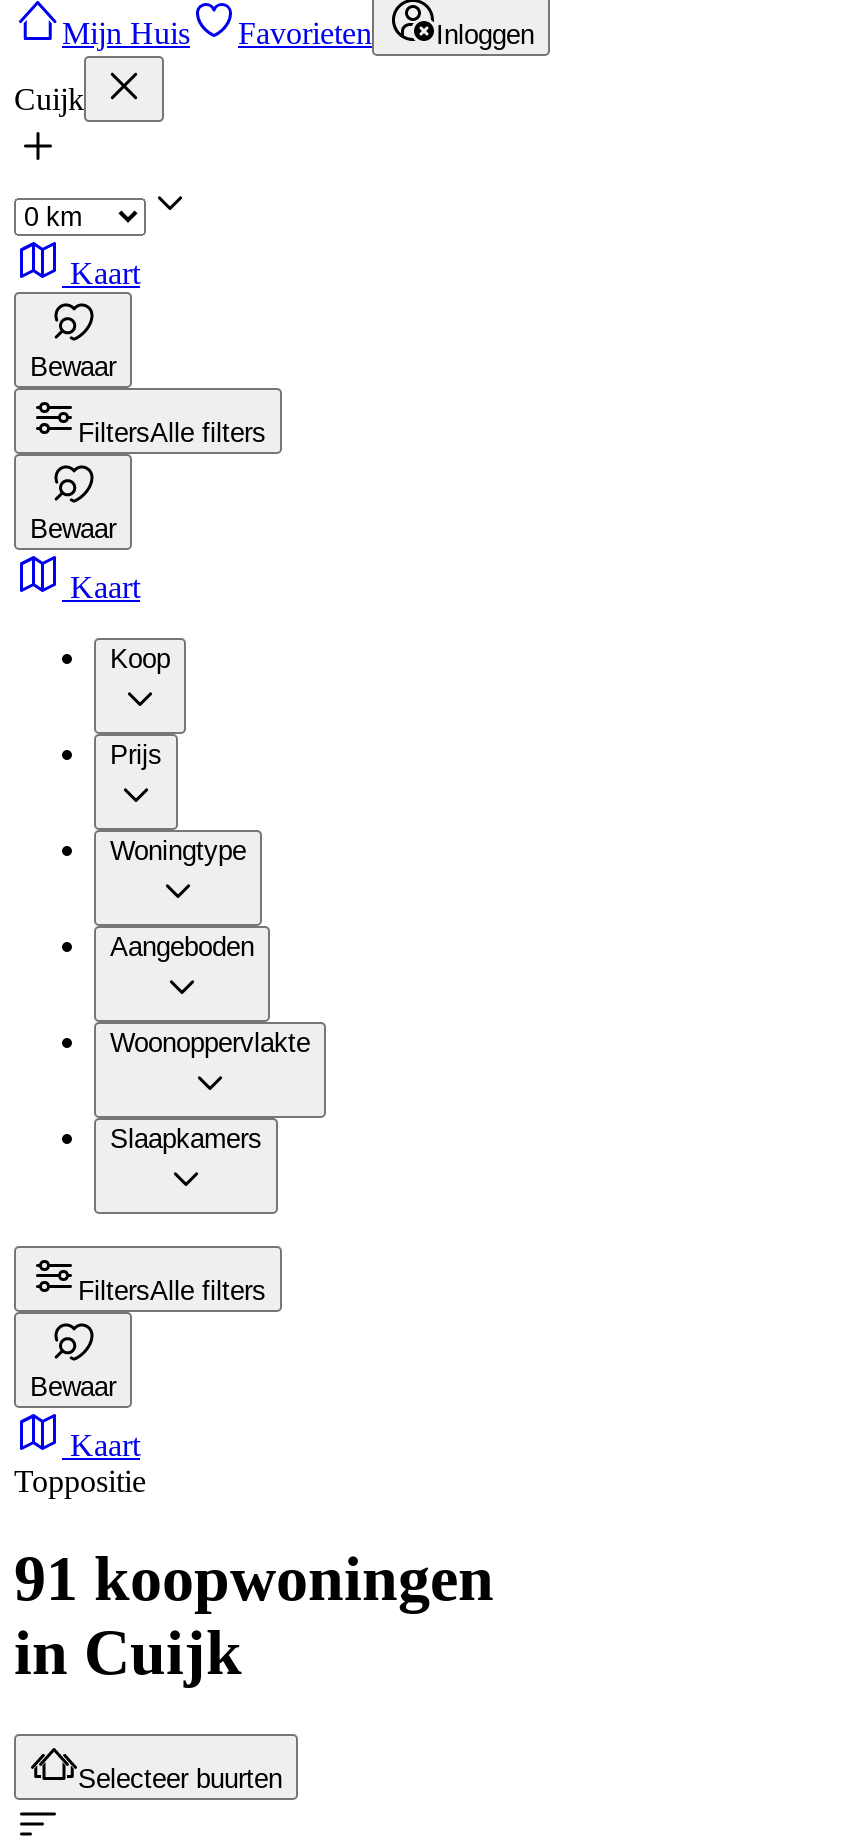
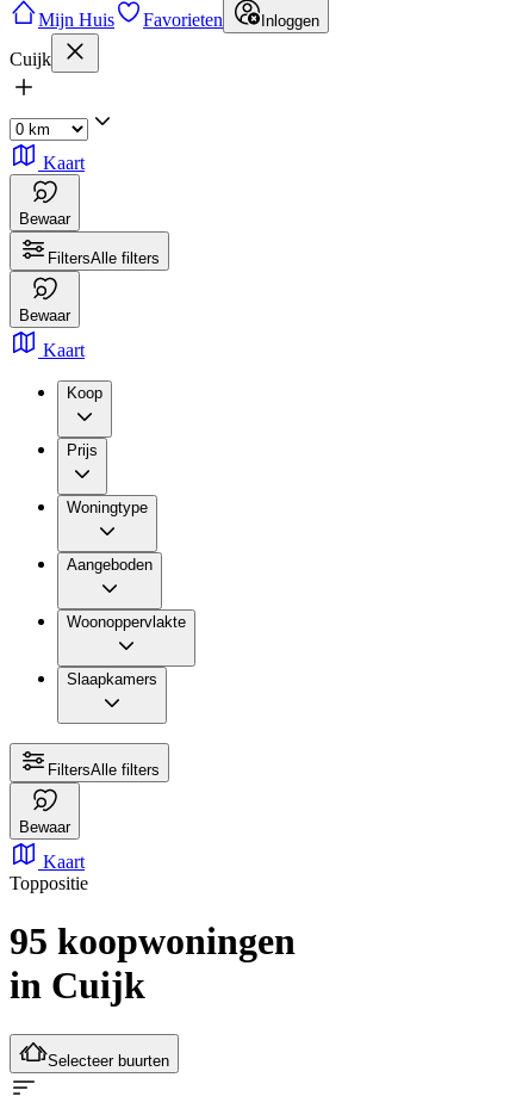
[14,1542,494,1614] 91 koopwoningen -> [10,920,296,963] 95 koopwoningen

